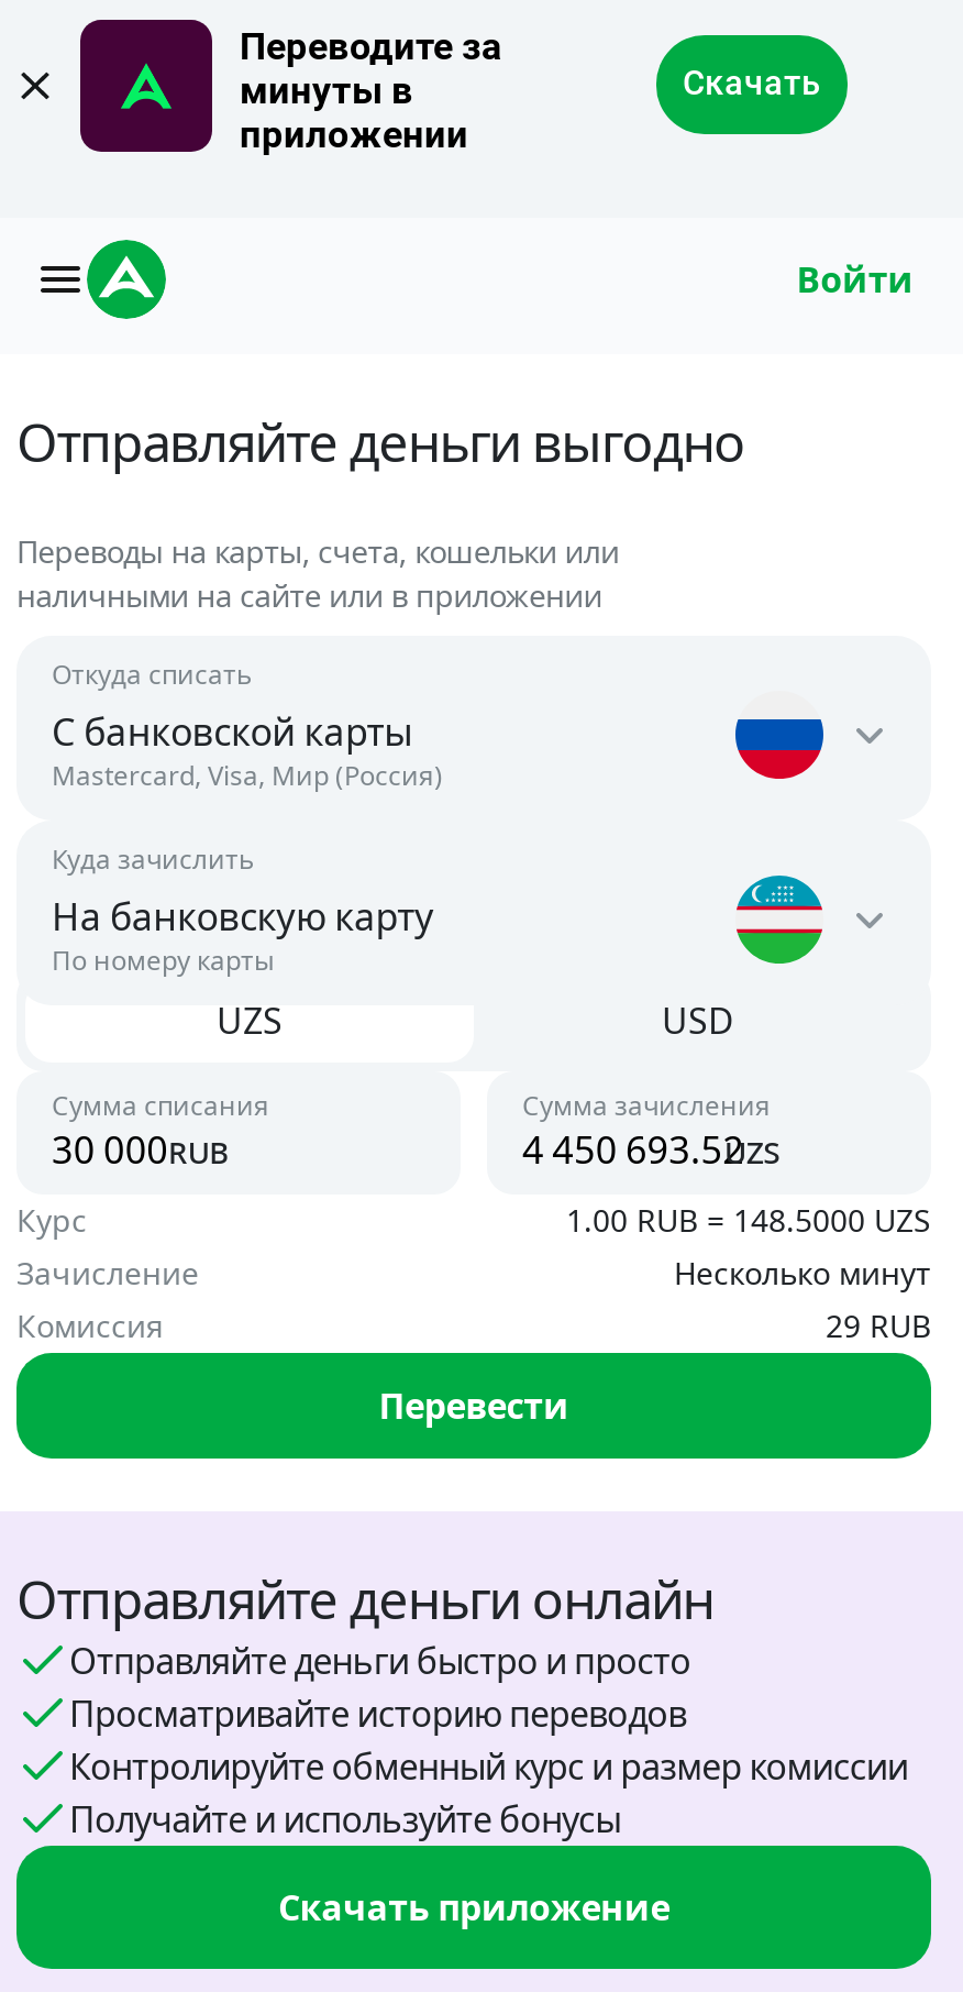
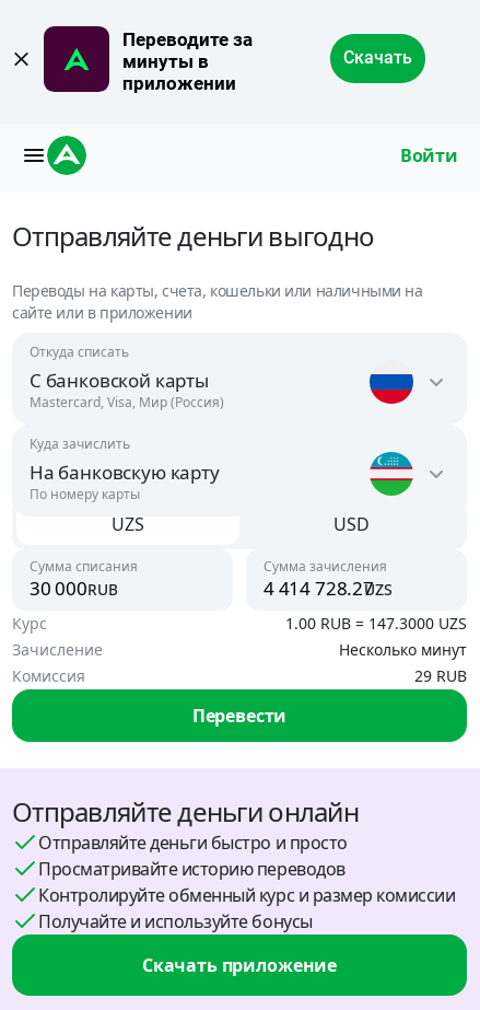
[566,1199,931,1241] 1.00 RUB = 148.5000 UZS -> [285,613,467,634] 1.00 RUB = 147.3000 UZS

